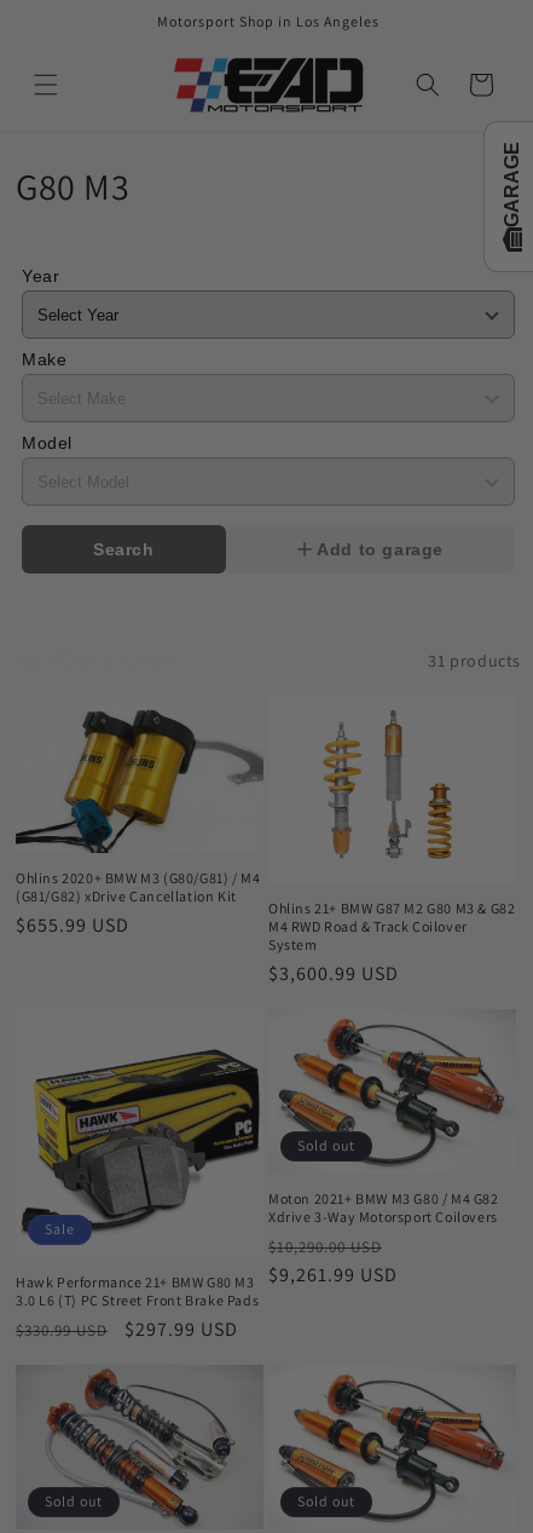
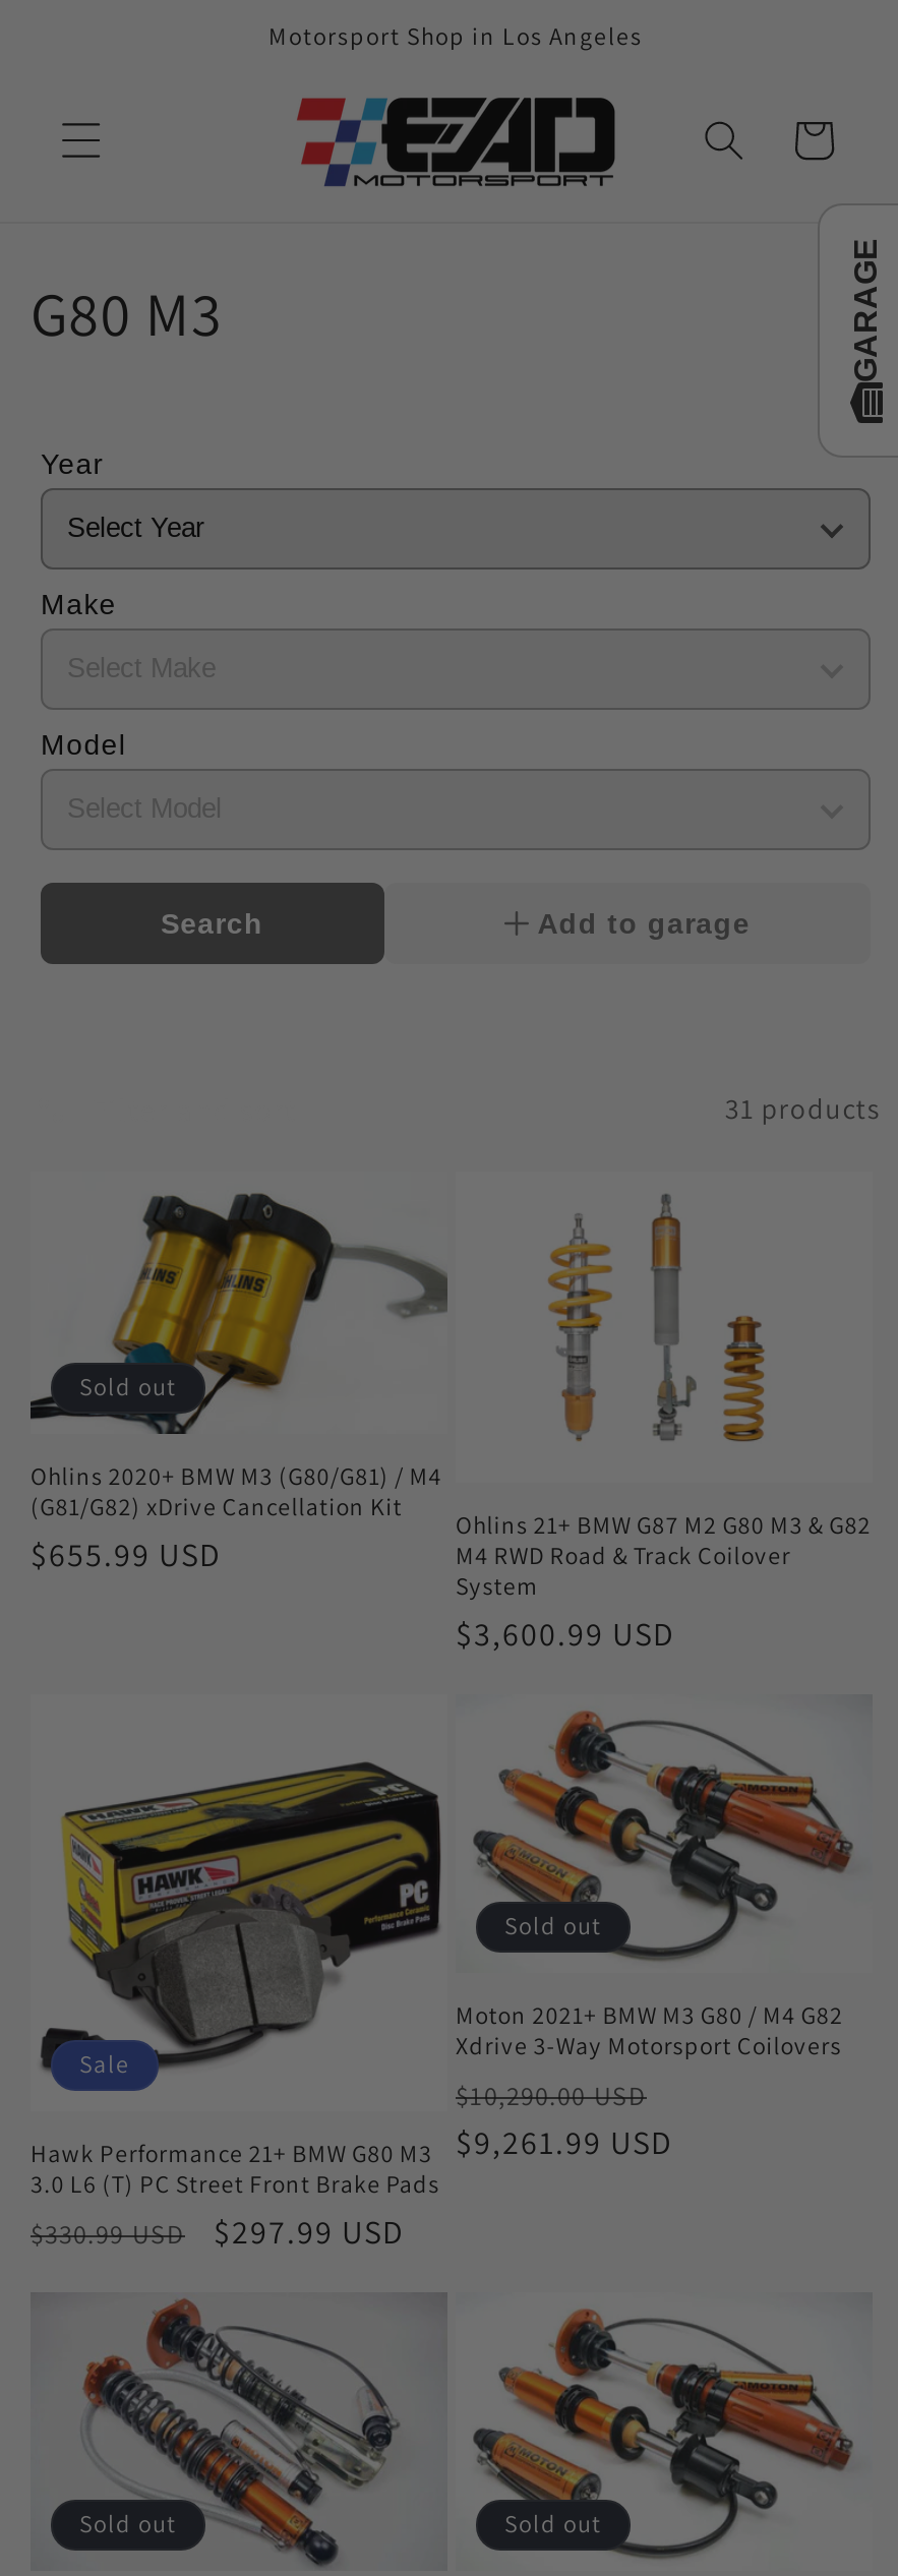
none -> [79,1370,177,1401] Sold out

